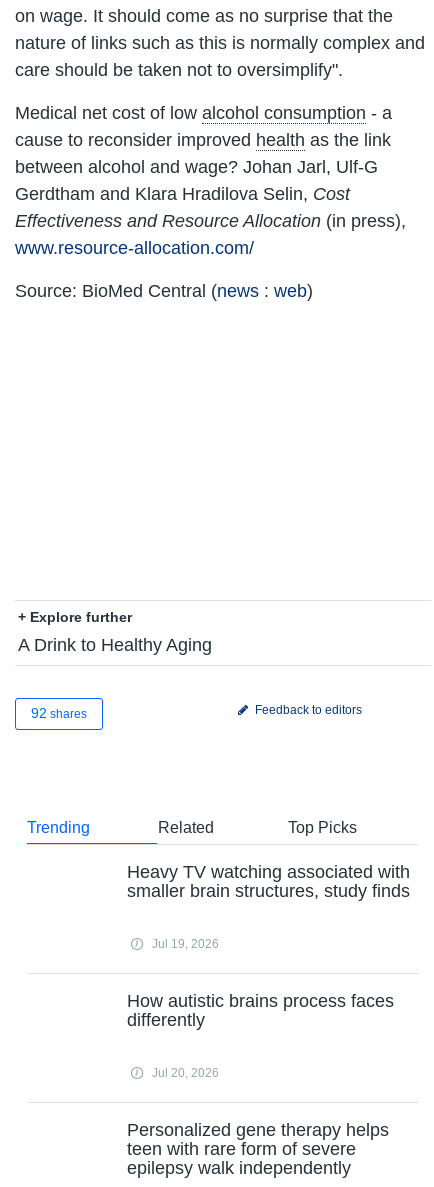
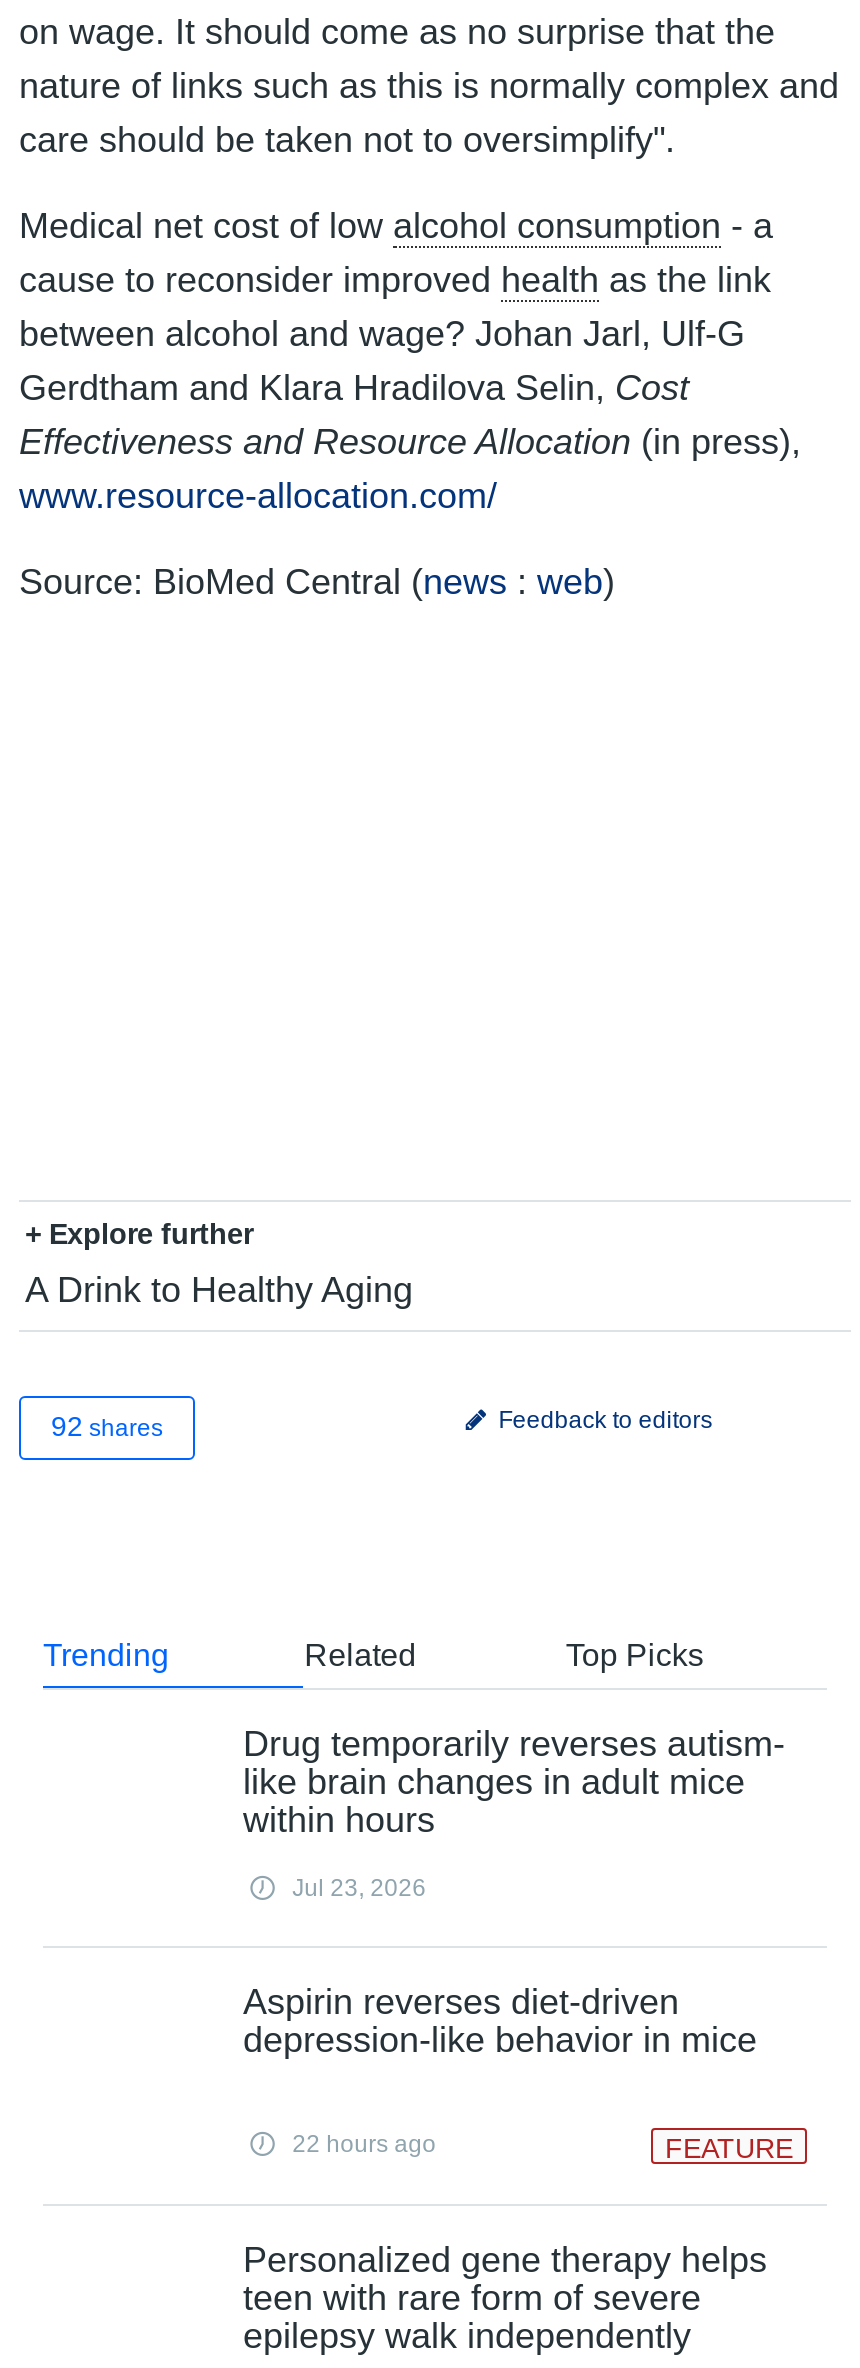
[127,862,410,901] Heavy TV watching associated with | smaller brain structures, study finds -> [243,1724,785,1840] Drug temporarily reverses autism- | like brain changes in adult mice | within hours
[152,937,219,951] Jul 19, 2026 -> [292,1874,426,1902] Jul 23, 2026
[127,991,394,1030] How autistic brains process faces | differently -> [243,1982,757,2060] Aspirin reverses diet-driven | depression-like behavior in mice
[152,1066,219,1080] Jul 20, 2026 -> [292,2131,793,2164] 22 hours ago | FEATURE

